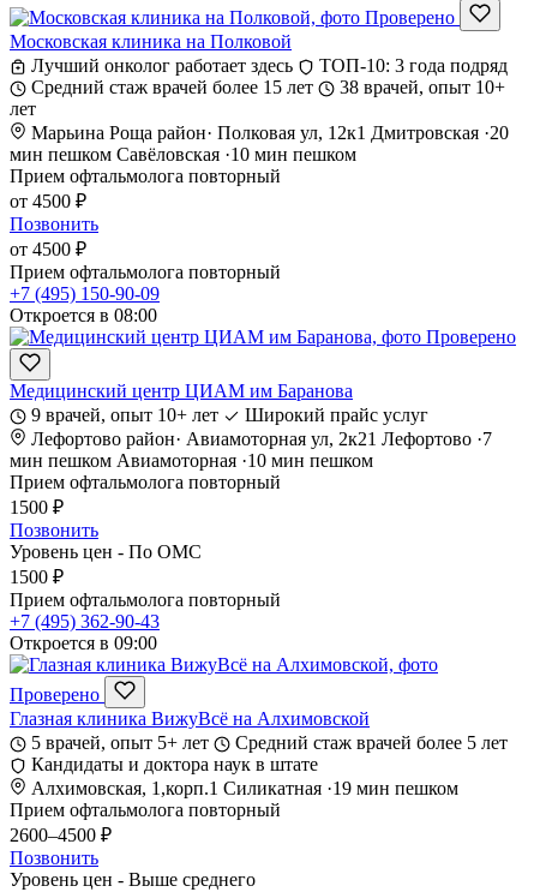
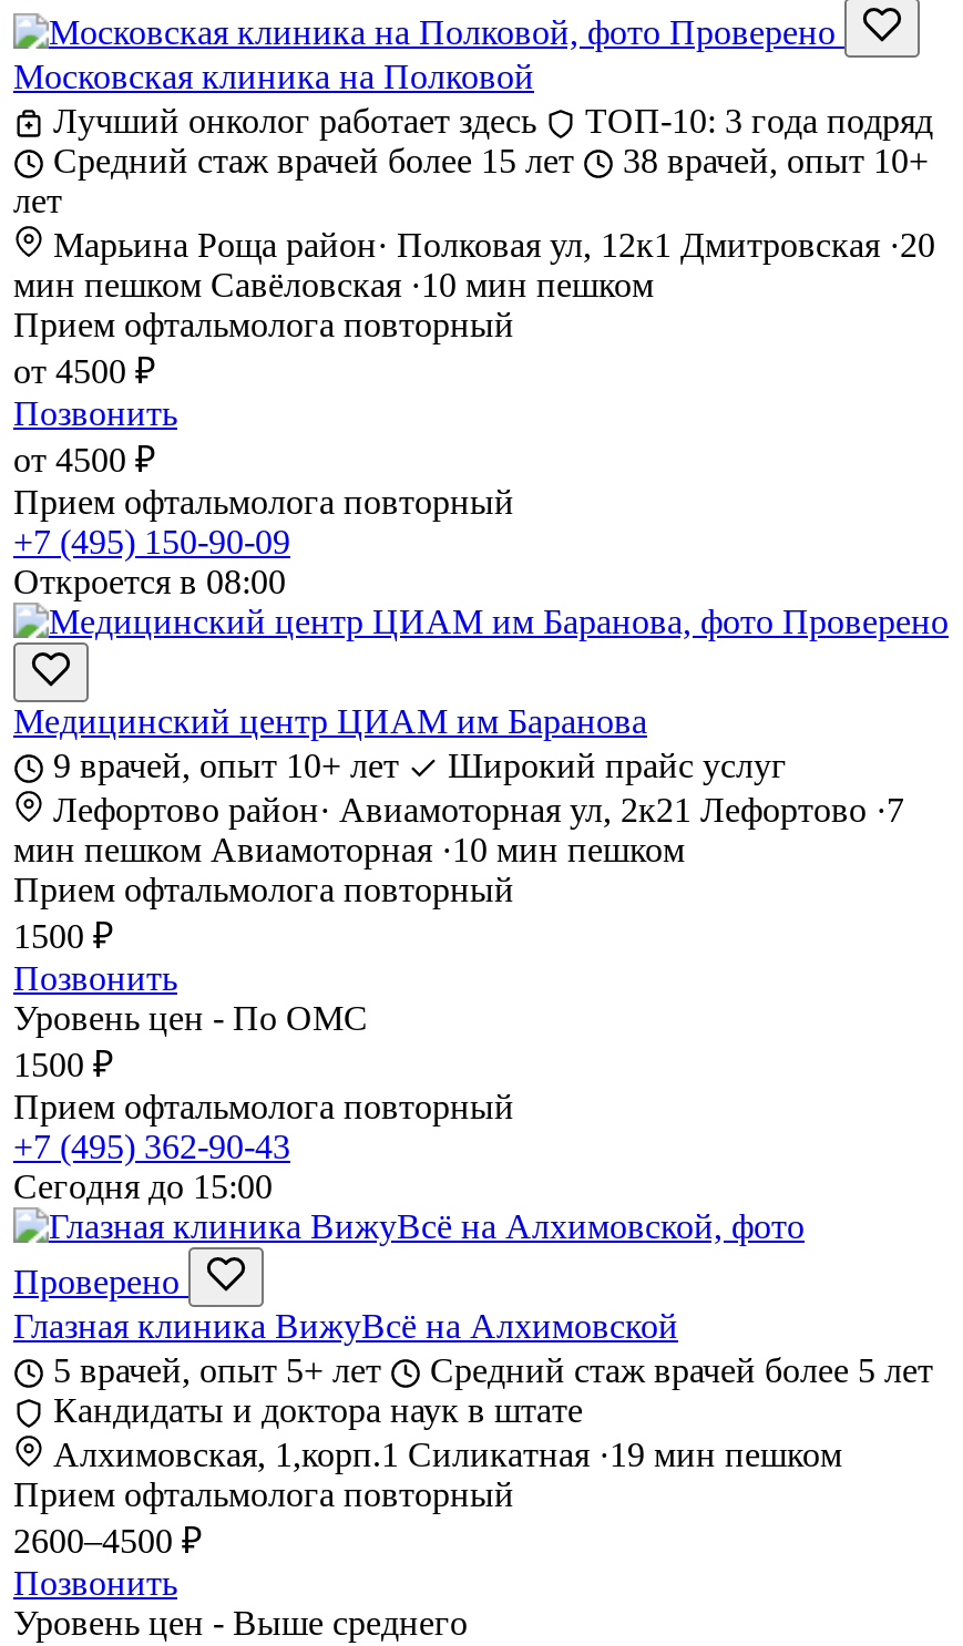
[10,633,157,653] Откроется в 09:00 -> [13,1167,273,1205] Сегодня до 15:00

